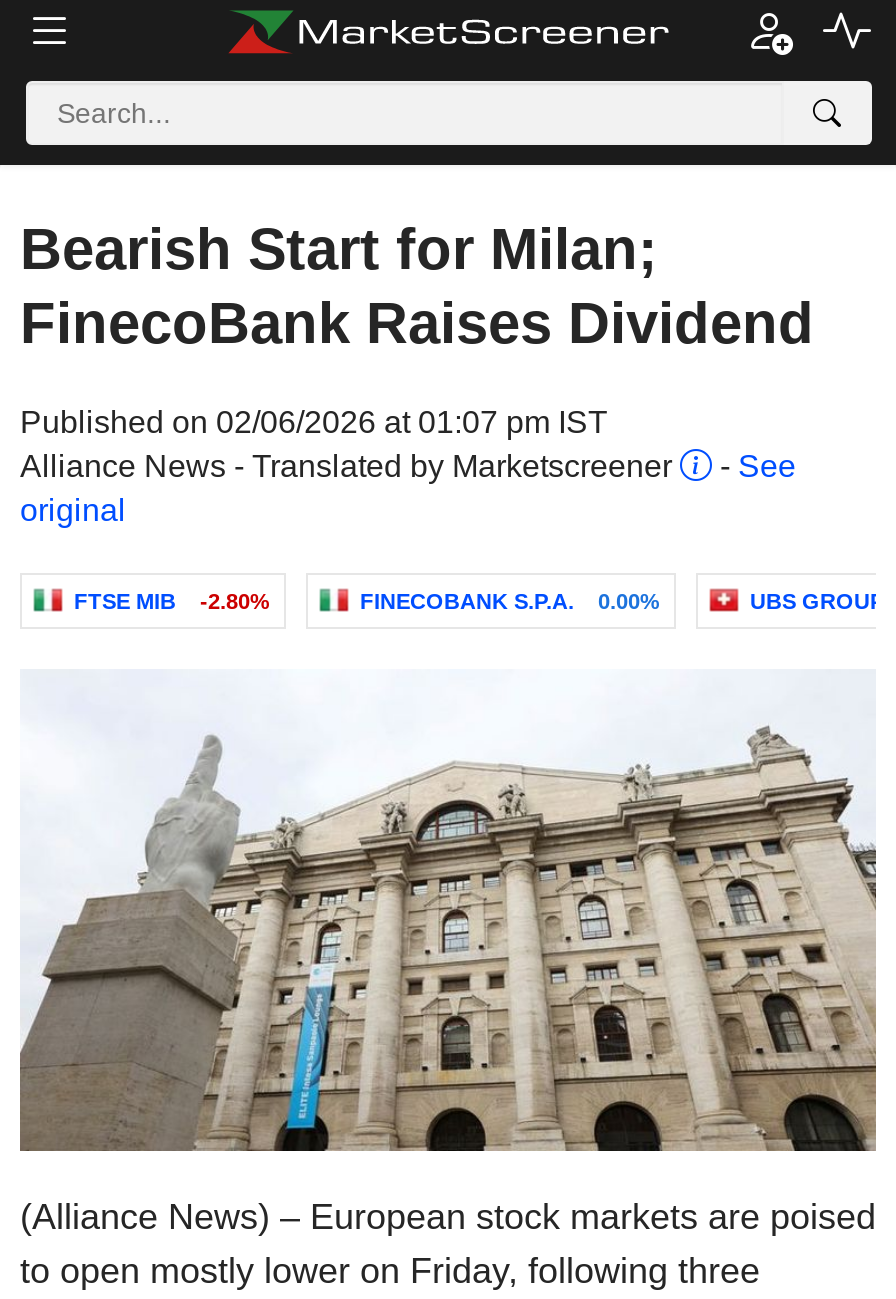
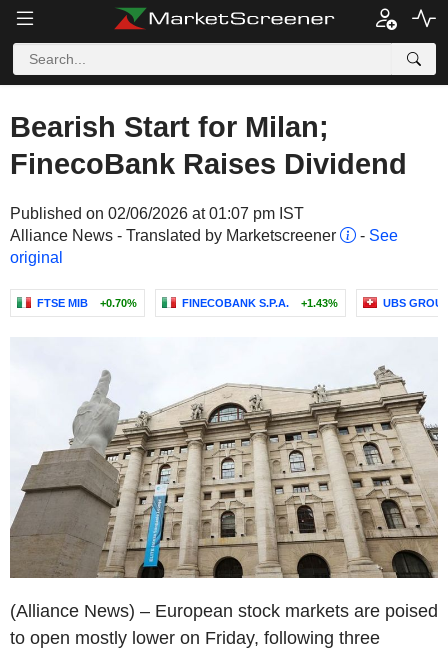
[74,589,270,613] FTSE MIB -2.80% -> [37,297,137,309] FTSE MIB +0.70%
[360,589,660,613] FINECOBANK S.P.A. 0.00% -> [182,297,338,309] FINECOBANK S.P.A. +1.43%

